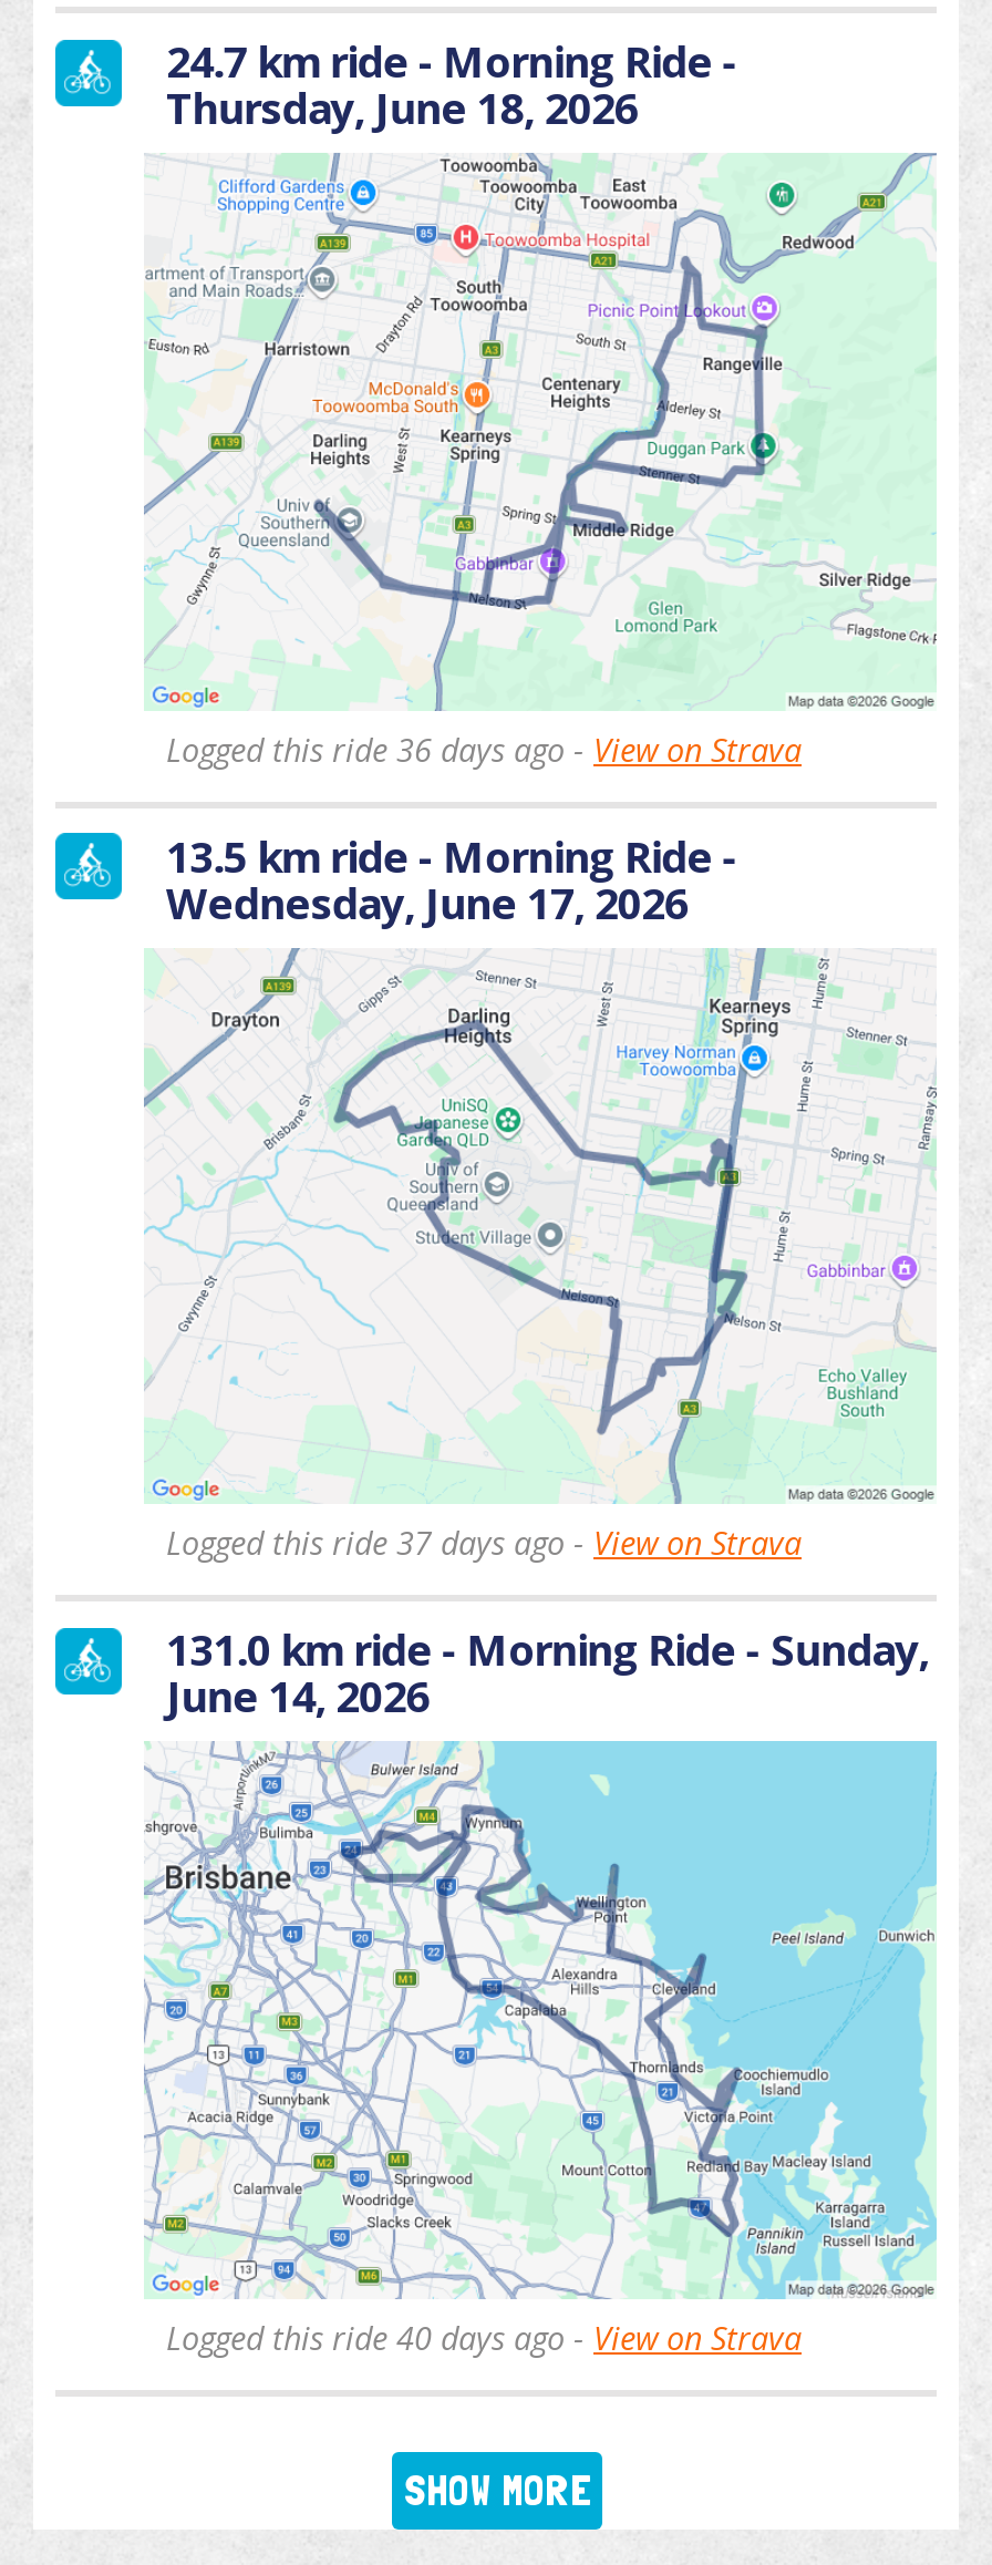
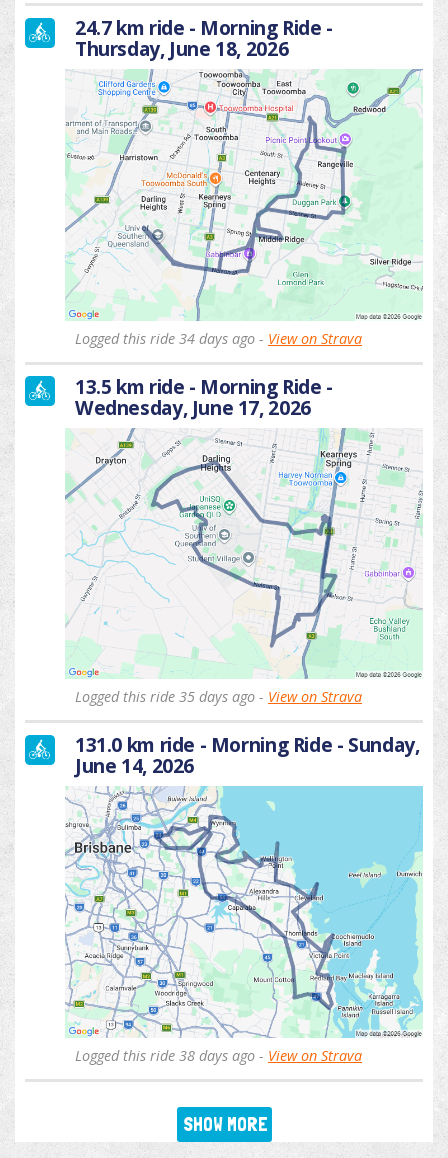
[166,728,802,770] Logged this ride 36 days ago - View on Strava -> [75,329,362,348] Logged this ride 34 days ago - View on Strava
[166,1522,802,1564] Logged this ride 37 days ago - View on Strava -> [75,687,362,706] Logged this ride 35 days ago - View on Strava
[166,2317,802,2359] Logged this ride 40 days ago - View on Strava -> [75,1046,362,1065] Logged this ride 38 days ago - View on Strava

